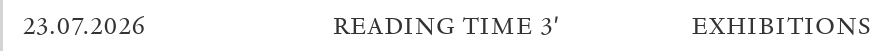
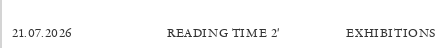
[23,12,561,40] 23.07.2026 | READING TIME 3′ -> [12,26,281,40] 21.07.2026 | READING TIME 2′

